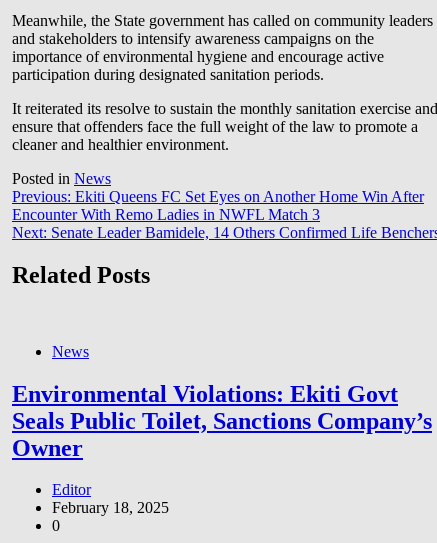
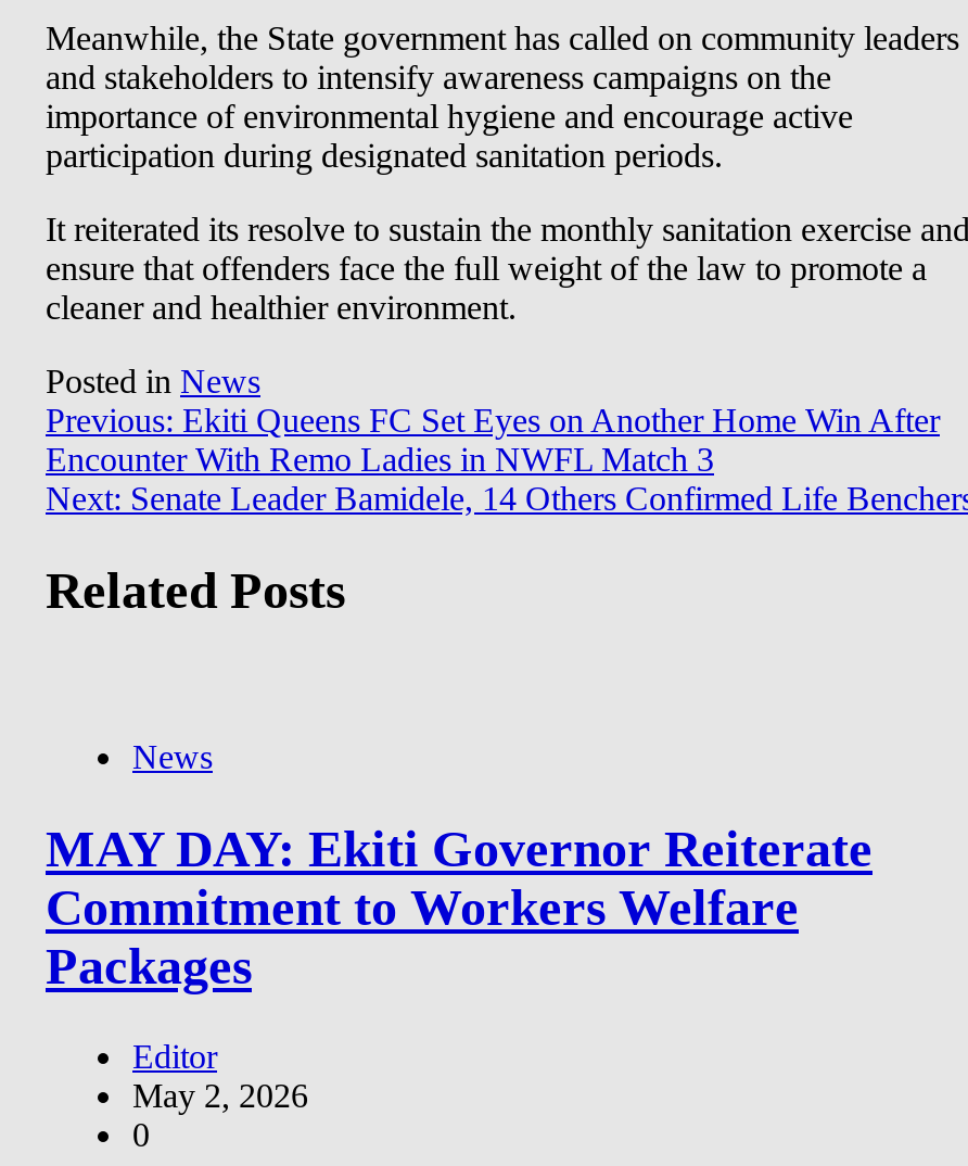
[12,380,432,460] Environmental Violations: Ekiti Govt | Seals Public Toilet, Sanctions Company’s | Owner -> [46,820,873,993] MAY DAY: Ekiti Governor Reiterate | Commitment to Workers Welfare | Packages
[52,499,169,516] February 18, 2025 -> [132,1078,308,1115] May 2, 2026

